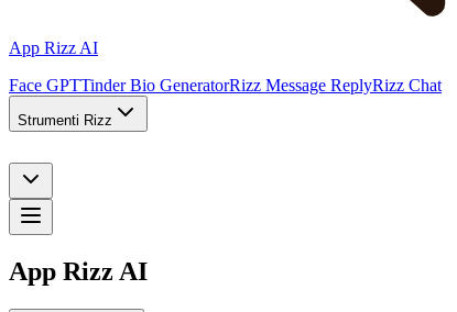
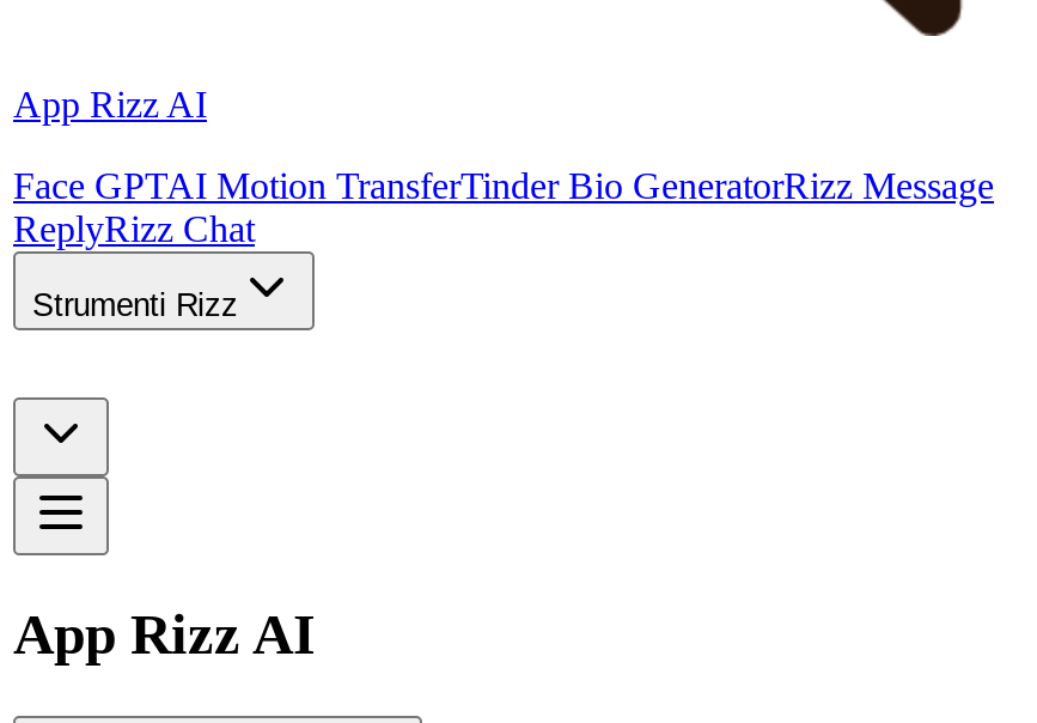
[9,76,442,94] Face GPTTinder Bio GeneratorRizz Message ReplyRizz Chat -> [13,165,994,249] Face GPTAI Motion TransferTinder Bio GeneratorRizz Message | ReplyRizz Chat

